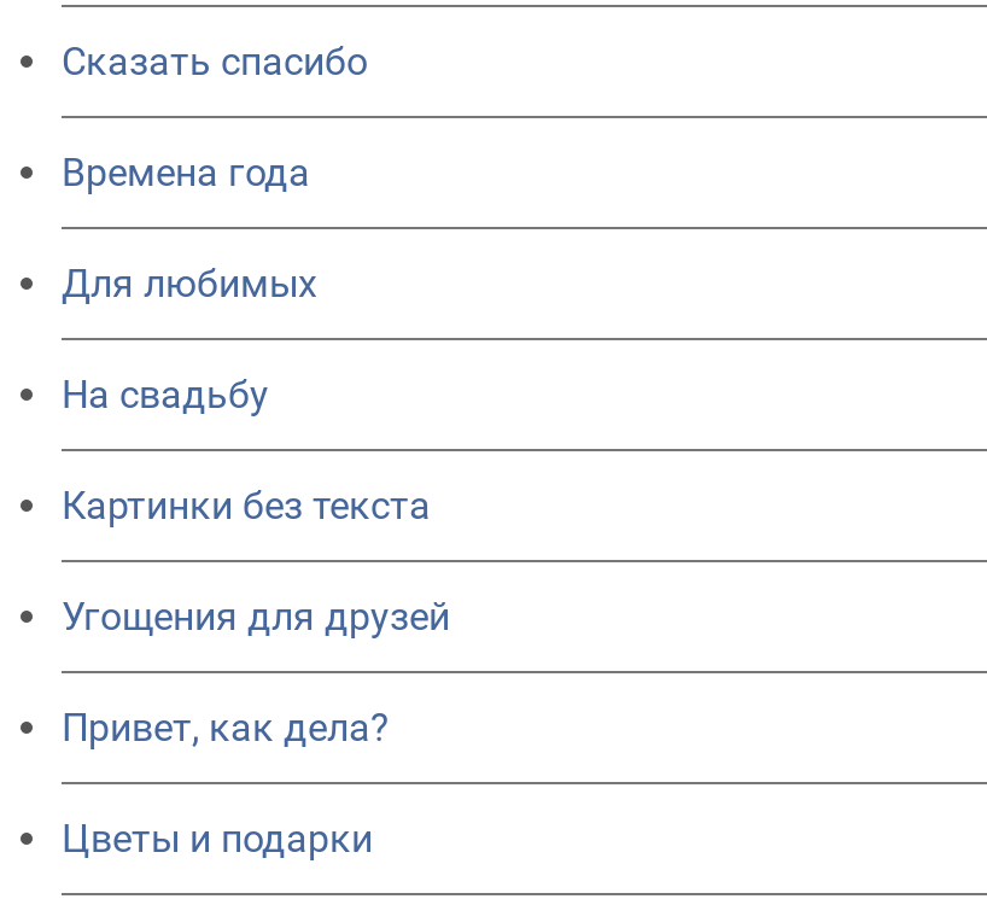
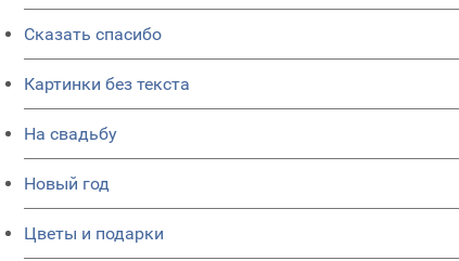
[62,149,317,417] Времена года | Для любимых | На свадьбу -> none
[62,593,450,639] Угощения для друзей -> [24,123,117,144] На свадьбу
[62,704,390,750] Привет, как дела? -> [24,173,110,193] Новый год

